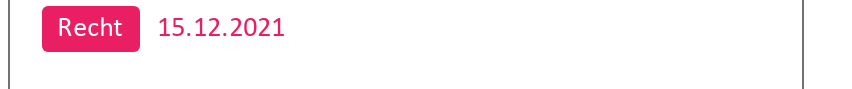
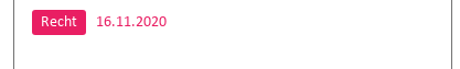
[57,13,285,43] Recht 15.12.2021 -> [40,14,166,30] Recht 16.11.2020

